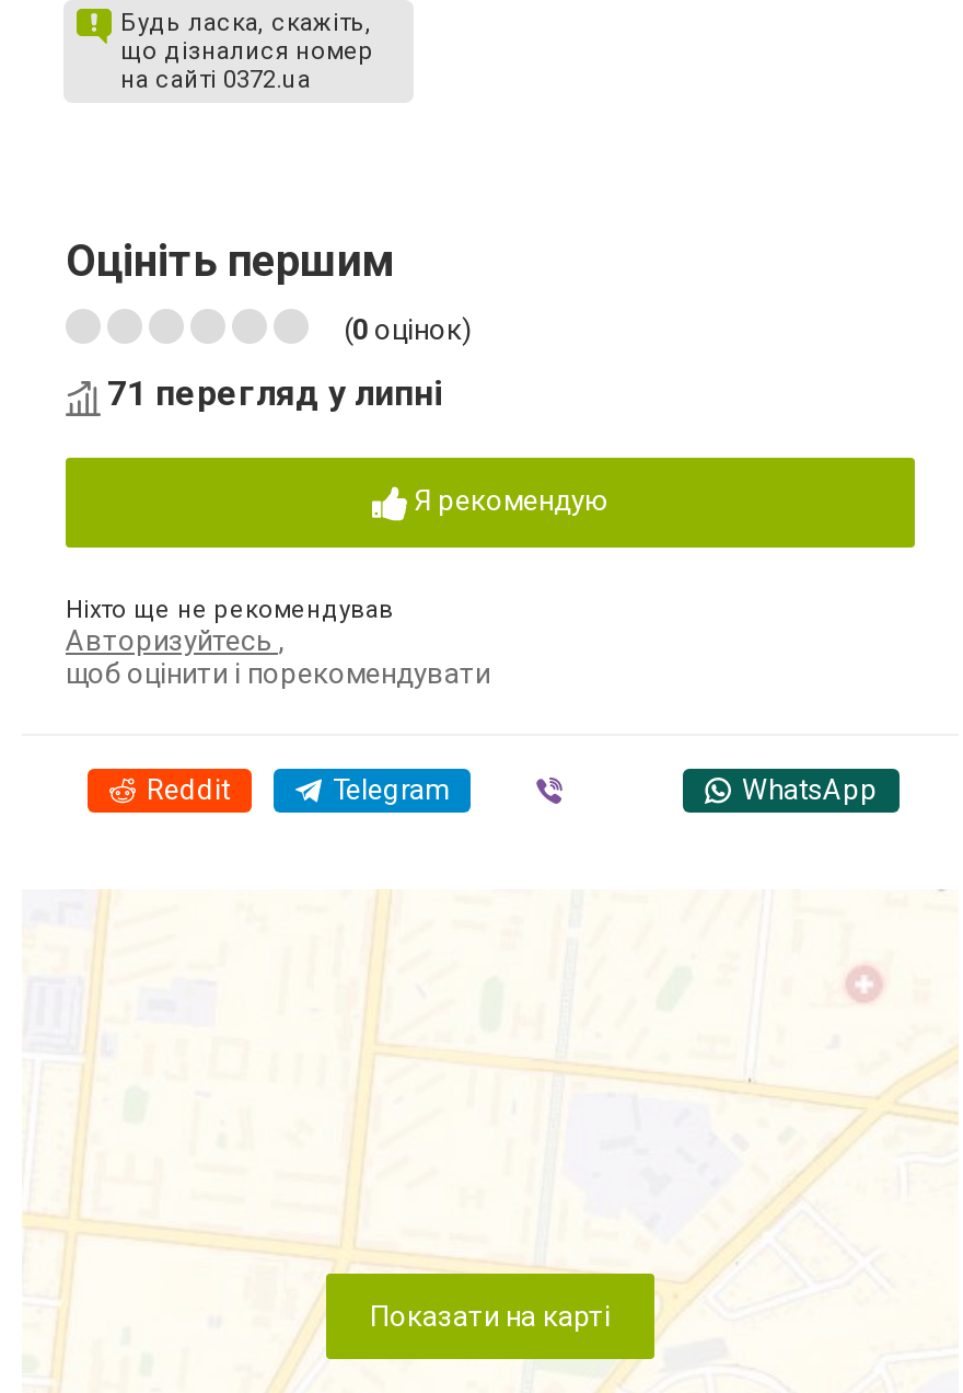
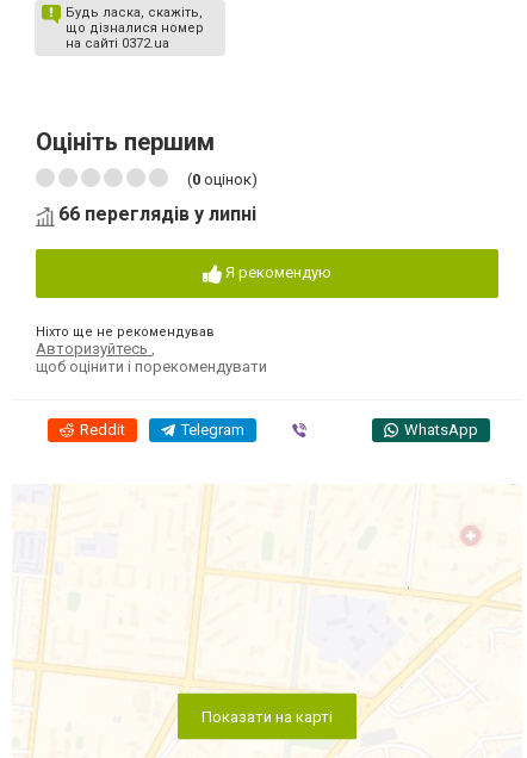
[107,372,442,414] 71 перегляд у липні -> [58,203,256,225] 66 переглядів у липні

